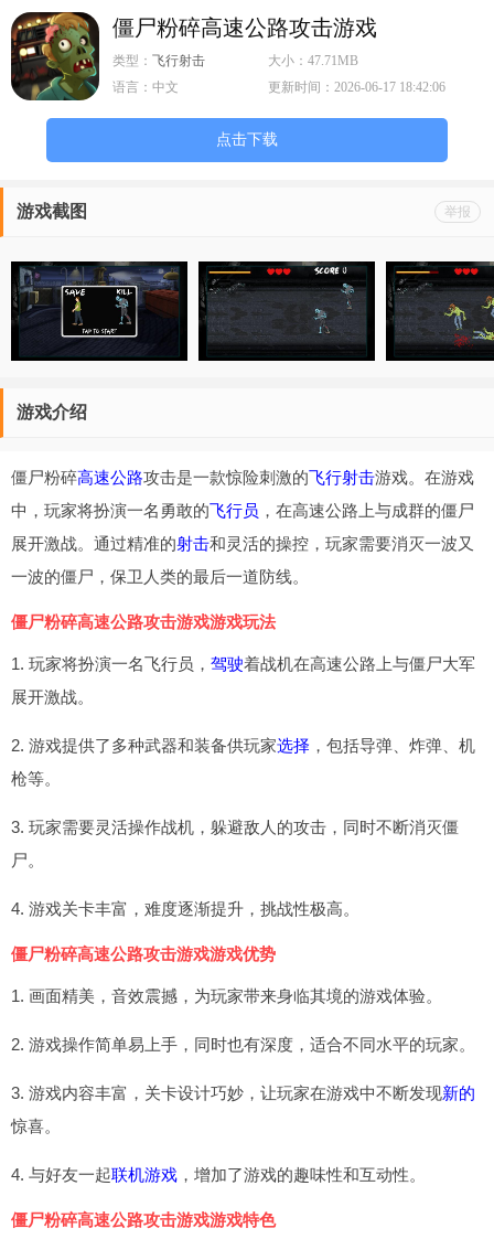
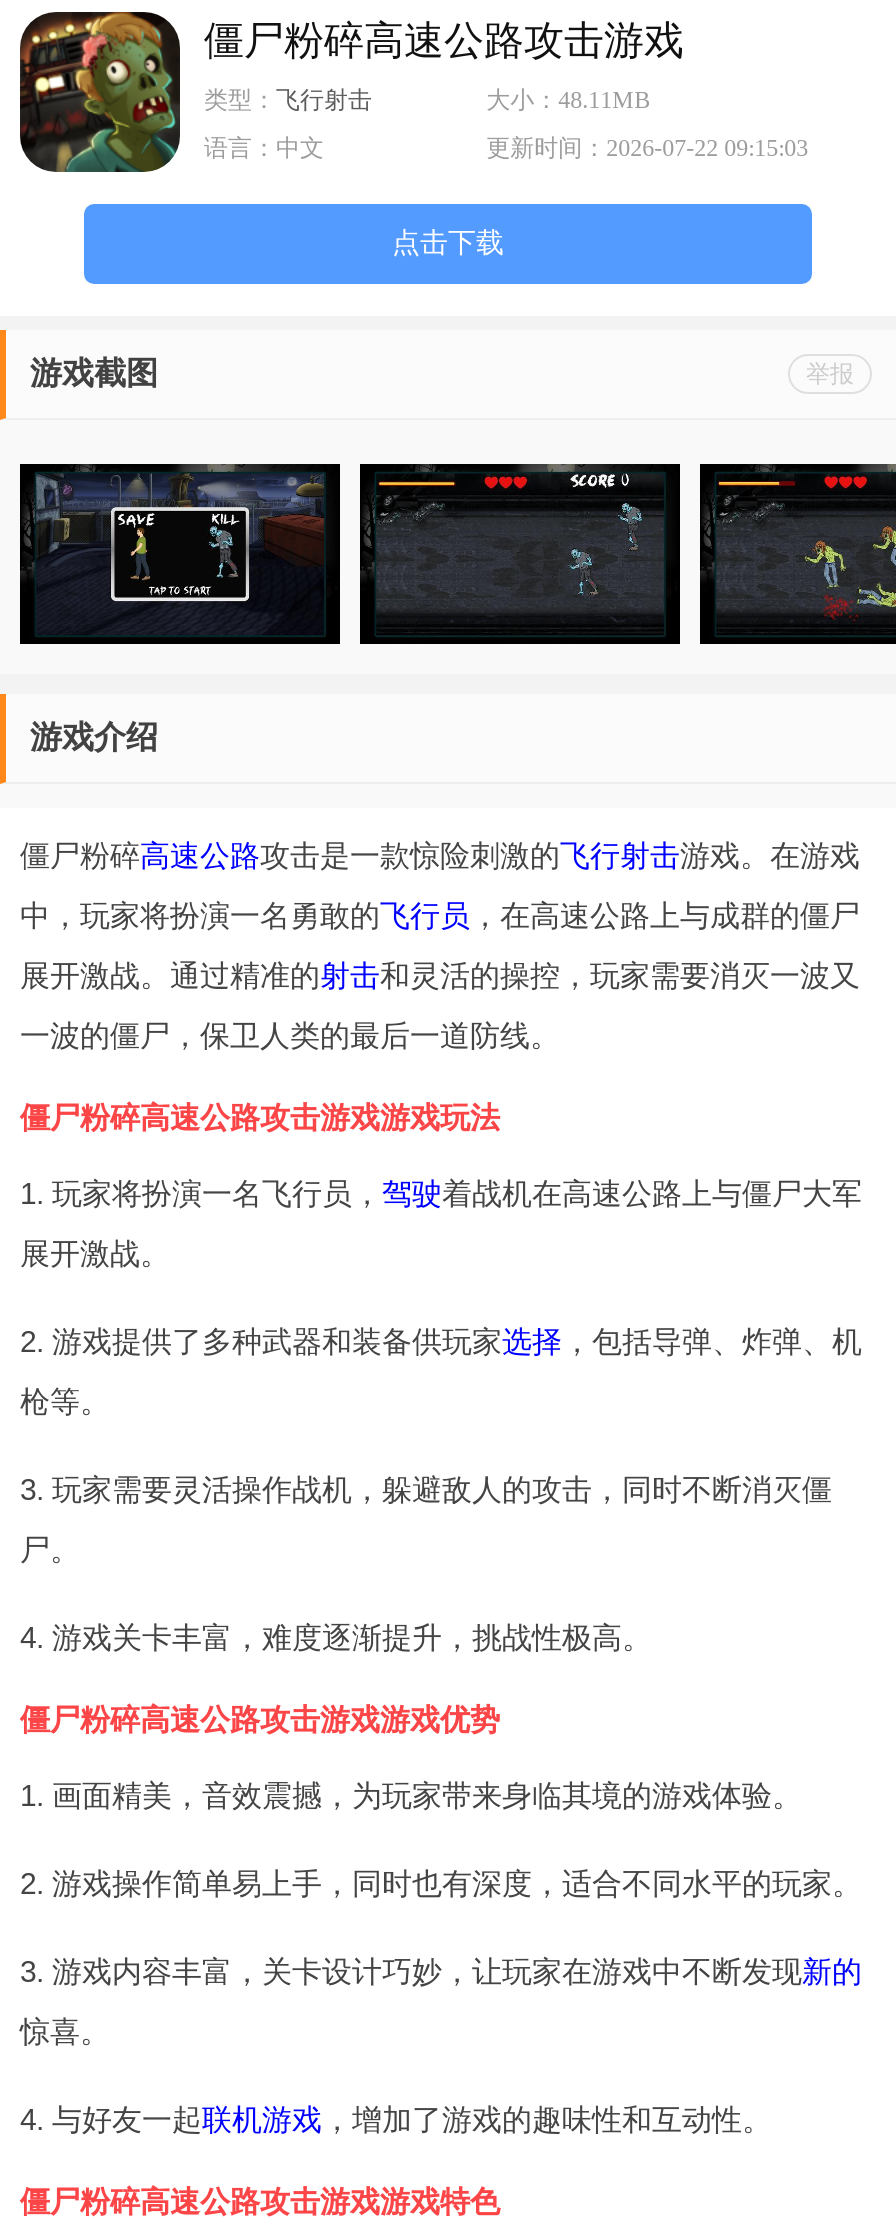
[268,53,358,68] 大小：47.71MB -> [486,86,650,114] 大小：48.11MB
[268,79,446,95] 更新时间：2026-06-17 18:42:06 -> [486,134,808,162] 更新时间：2026-07-22 09:15:03

